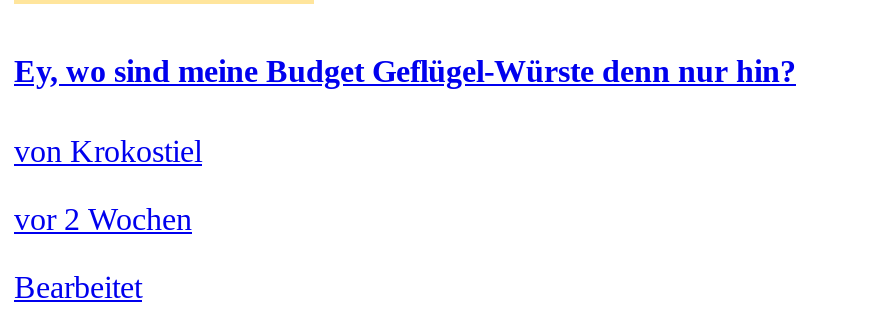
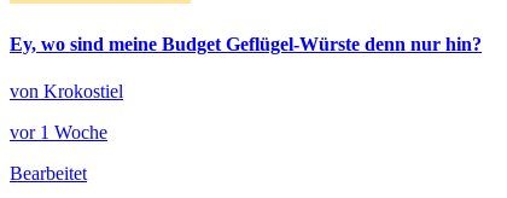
[14,201,192,235] vor 2 Wochen -> [10,122,107,143] vor 1 Woche

